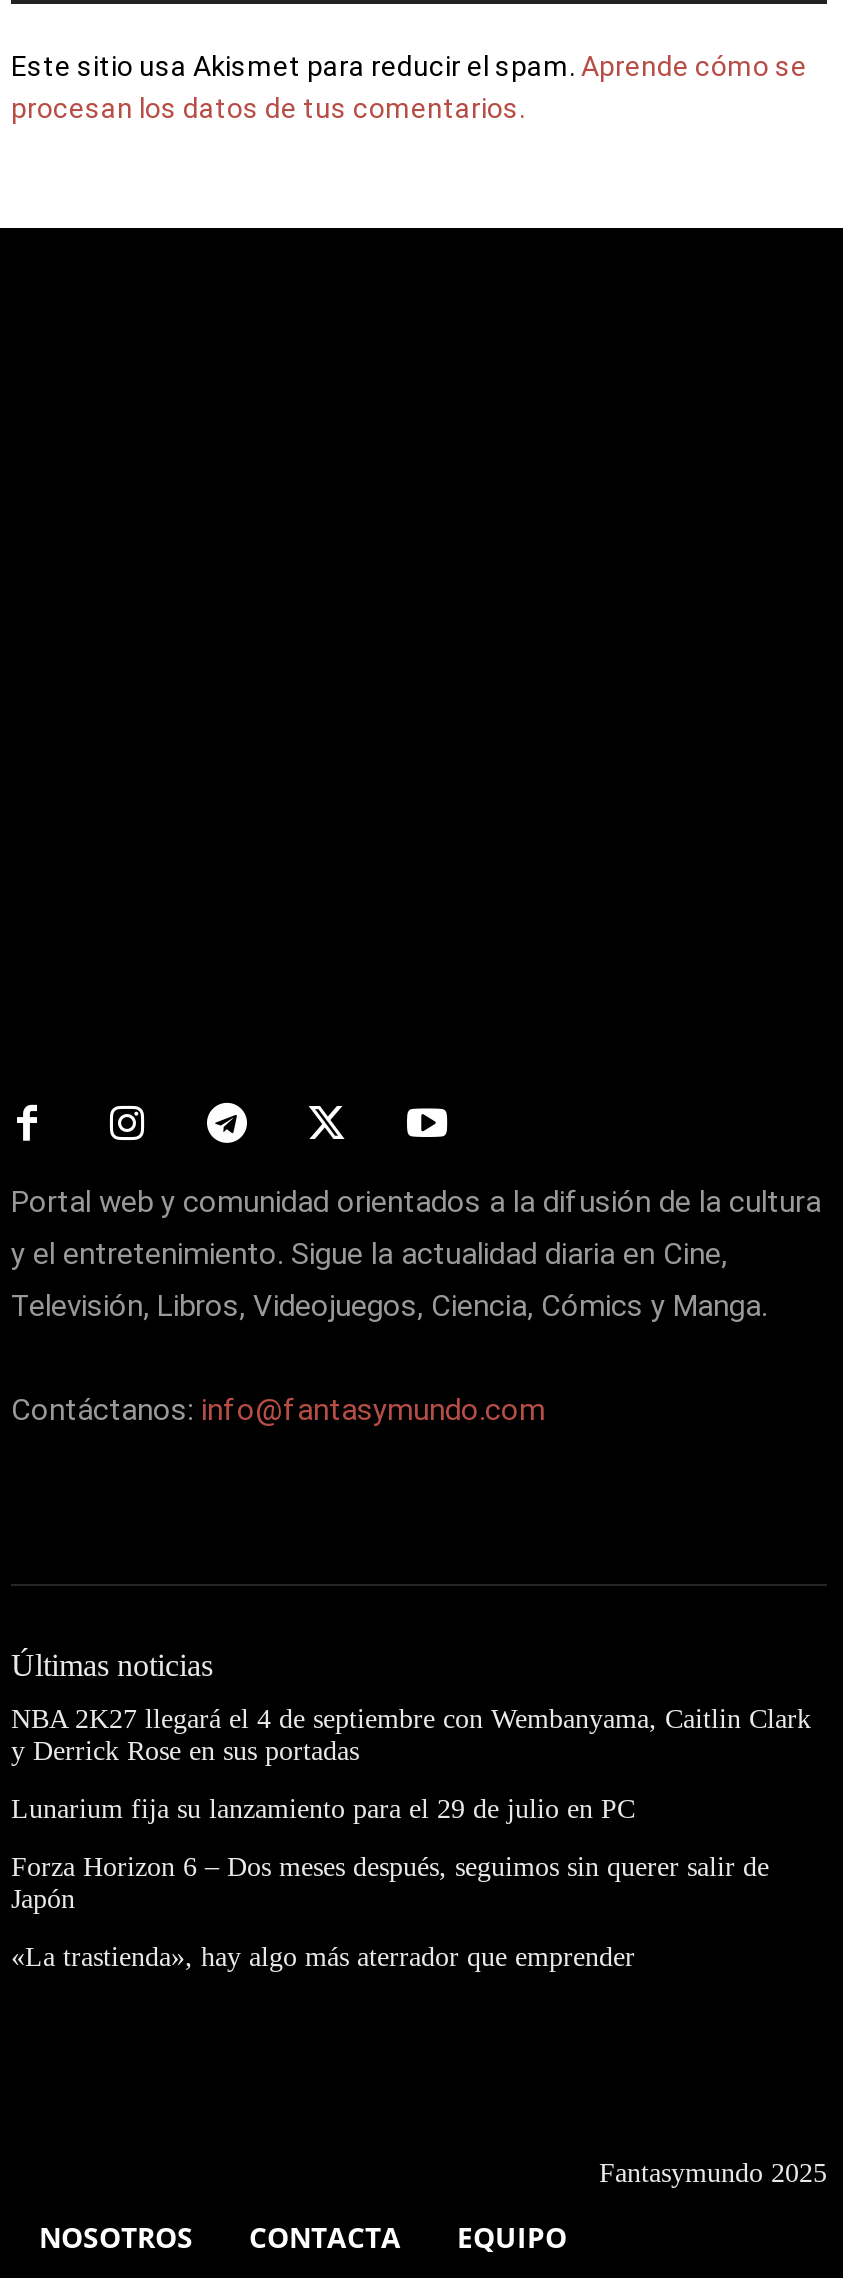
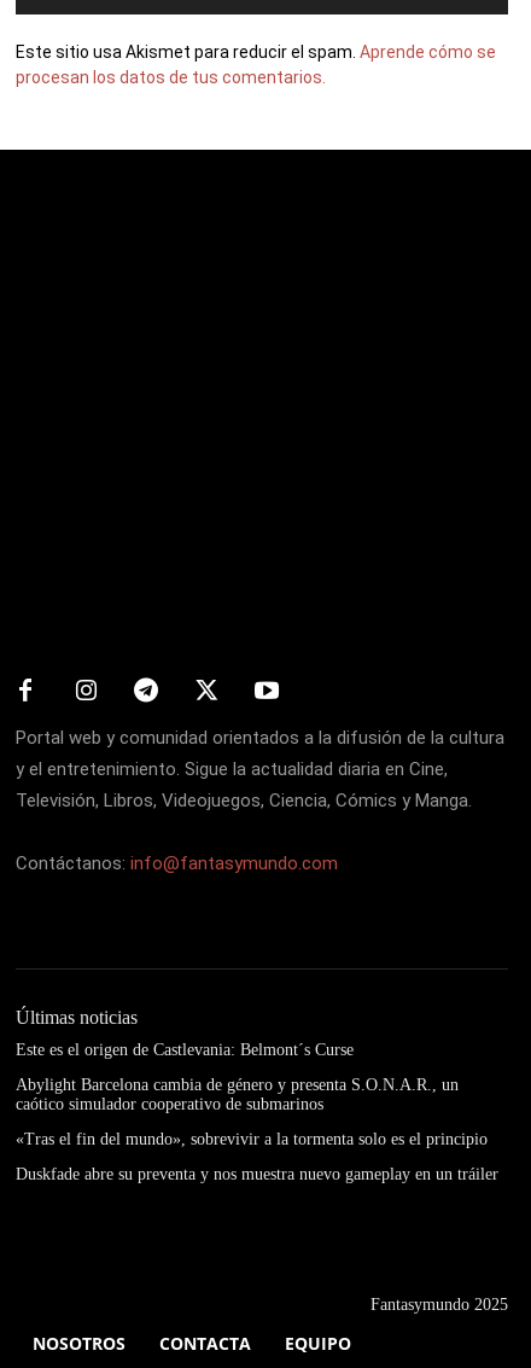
[11,1703,811,1765] NBA 2K27 llegará el 4 de septiembre con Wembanyama, Caitlin Clark | y Derrick Rose en sus portadas -> [16,1040,354,1058] Este es el origen de Castlevania: Belmont´s Curse
[11,1793,635,1823] Lunarium fija su lanzamiento para el 29 de julio en PC -> [16,1075,459,1113] Abylight Barcelona cambia de género y presenta S.O.N.A.R., un | caótico simulador cooperativo de submarinos
[11,1851,769,1913] Forza Horizon 6 – Dos meses después, seguimos sin querer salir de | Japón -> [16,1130,488,1148] «Tras el fin del mundo», sobrevivir a la tormenta solo es el principio
[11,1941,635,1971] «La trastienda», hay algo más aterrador que emprender -> [16,1165,498,1183] Duskfade abre su preventa y nos muestra nuevo gameplay en un tráiler

